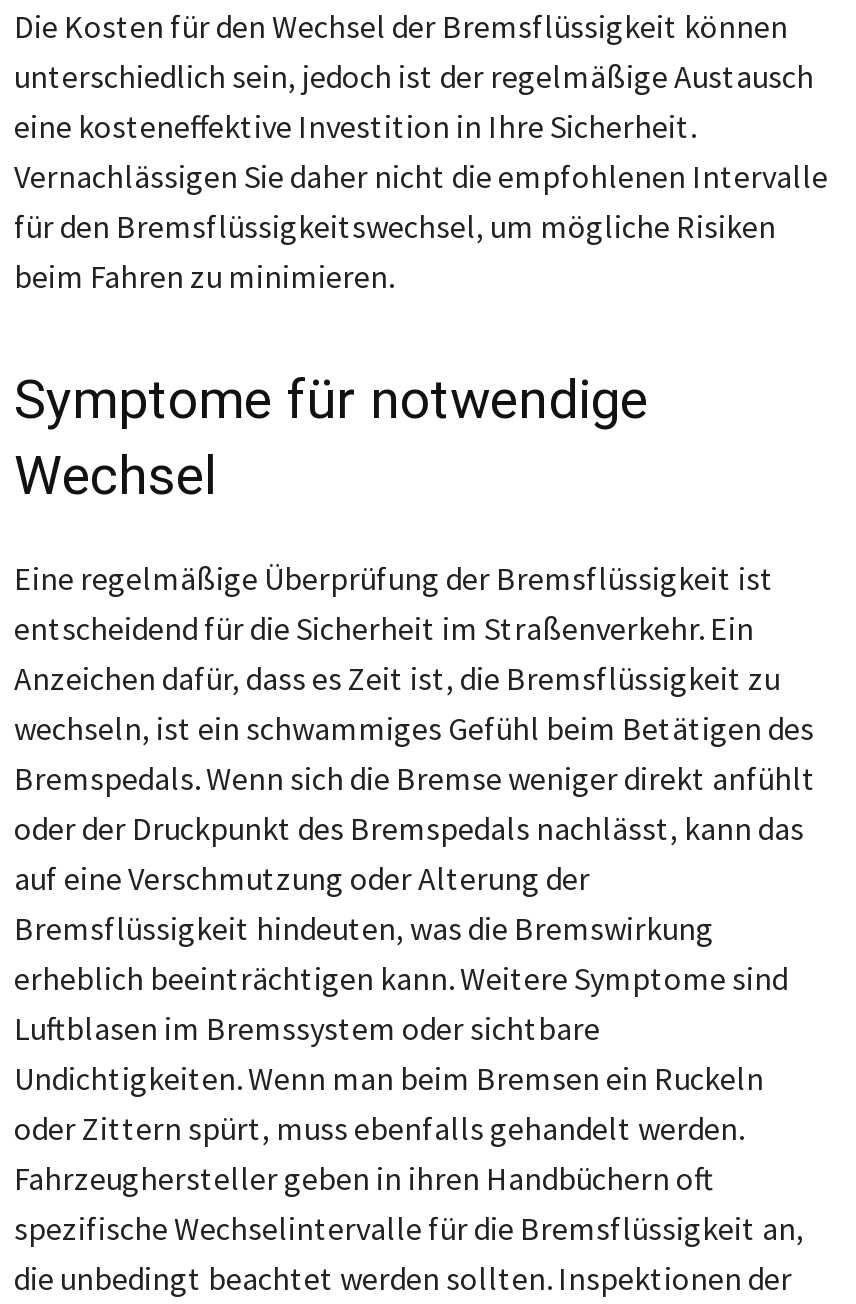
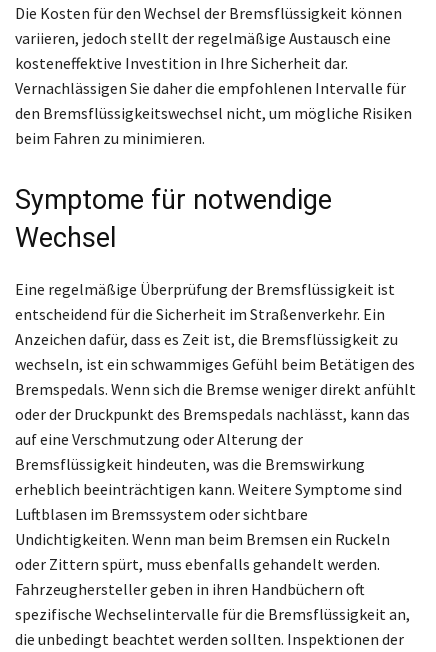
[14,56,828,246] unterschiedlich sein, jedoch ist der regelmäßige Austausch | eine kosteneffektive Investition in Ihre Sicherheit. | Vernachlässigen Sie daher nicht die empfohlenen Intervalle | für den Bremsflüssigkeitswechsel, um mögliche Risiken -> [15,28,412,123] variieren, jedoch stellt der regelmäßige Austausch eine | kosteneffektive Investition in Ihre Sicherheit dar. | Vernachlässigen Sie daher die empfohlenen Intervalle für | den Bremsflüssigkeitswechsel nicht, um mögliche Risiken

